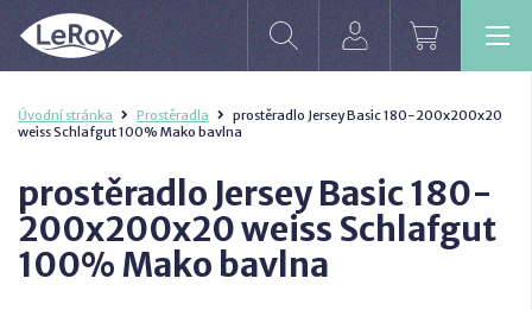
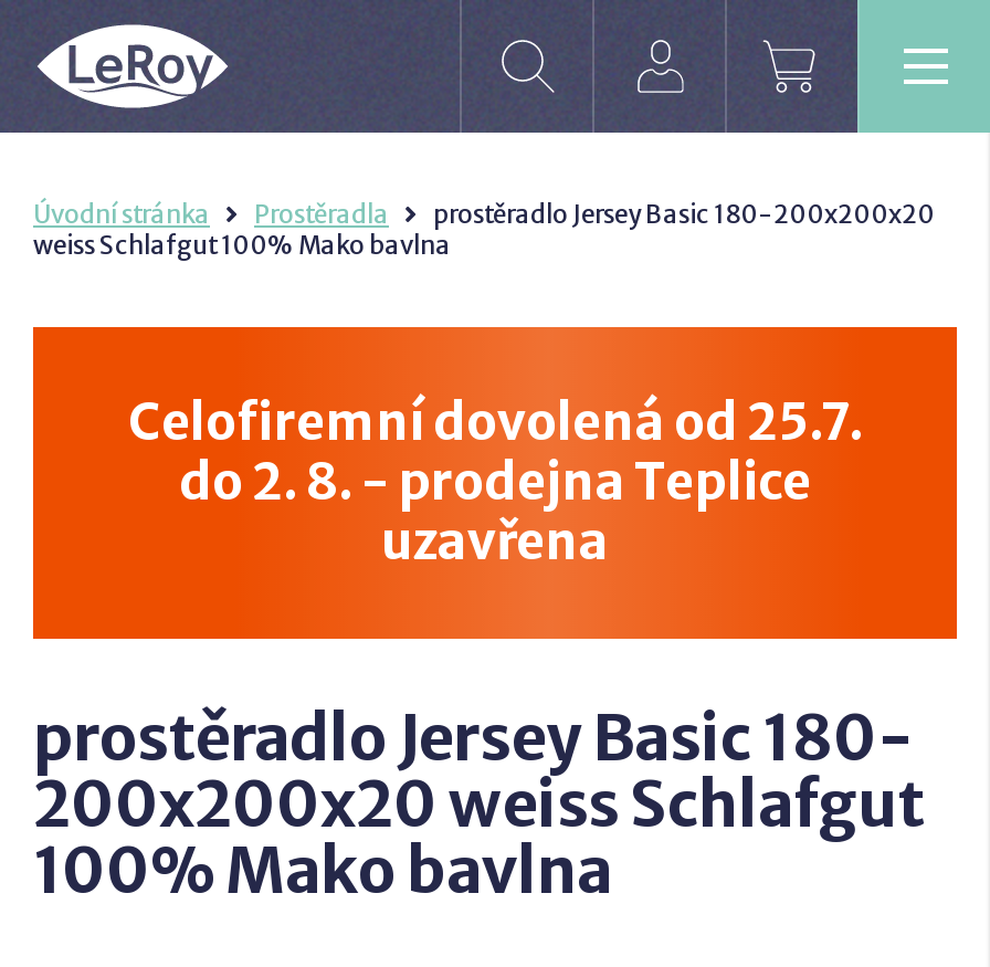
none -> [31,325,959,641] [image] | Celofiremní dovolená od 25.7. | do 2. 8. - prodejna Teplice | uzavřena

